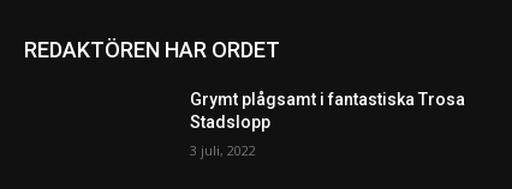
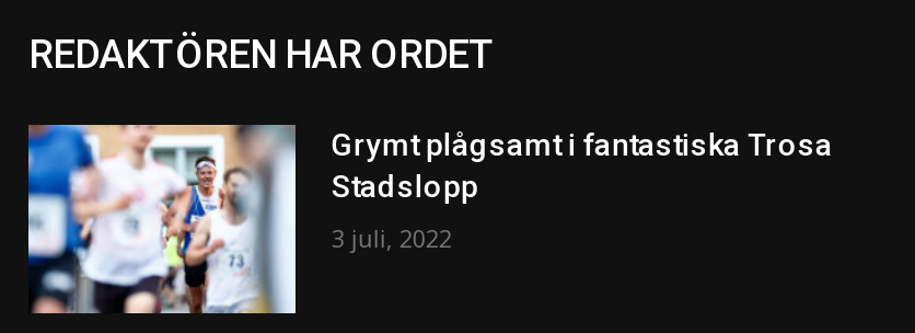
none -> [26,122,298,317] [image]

